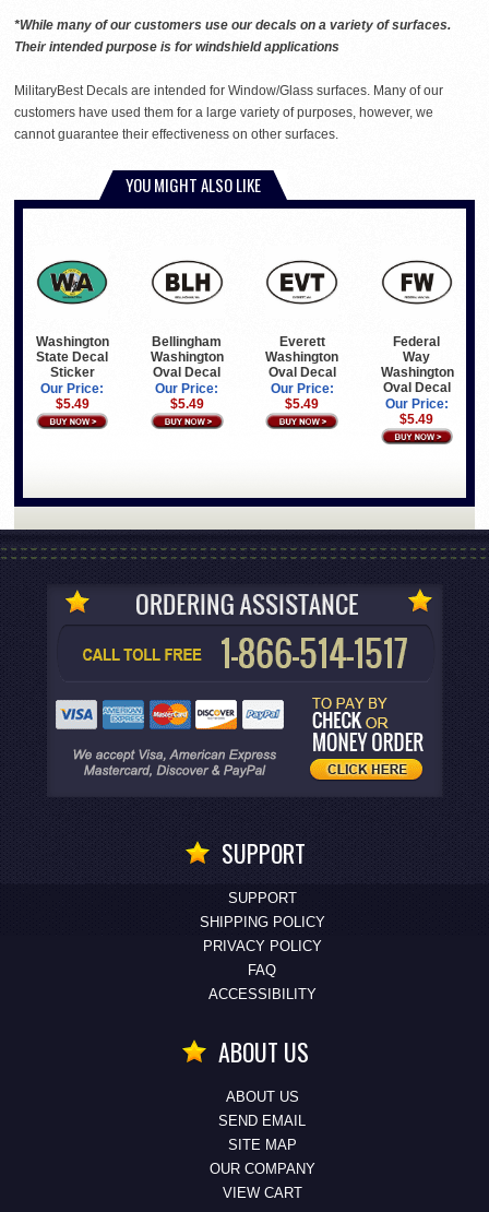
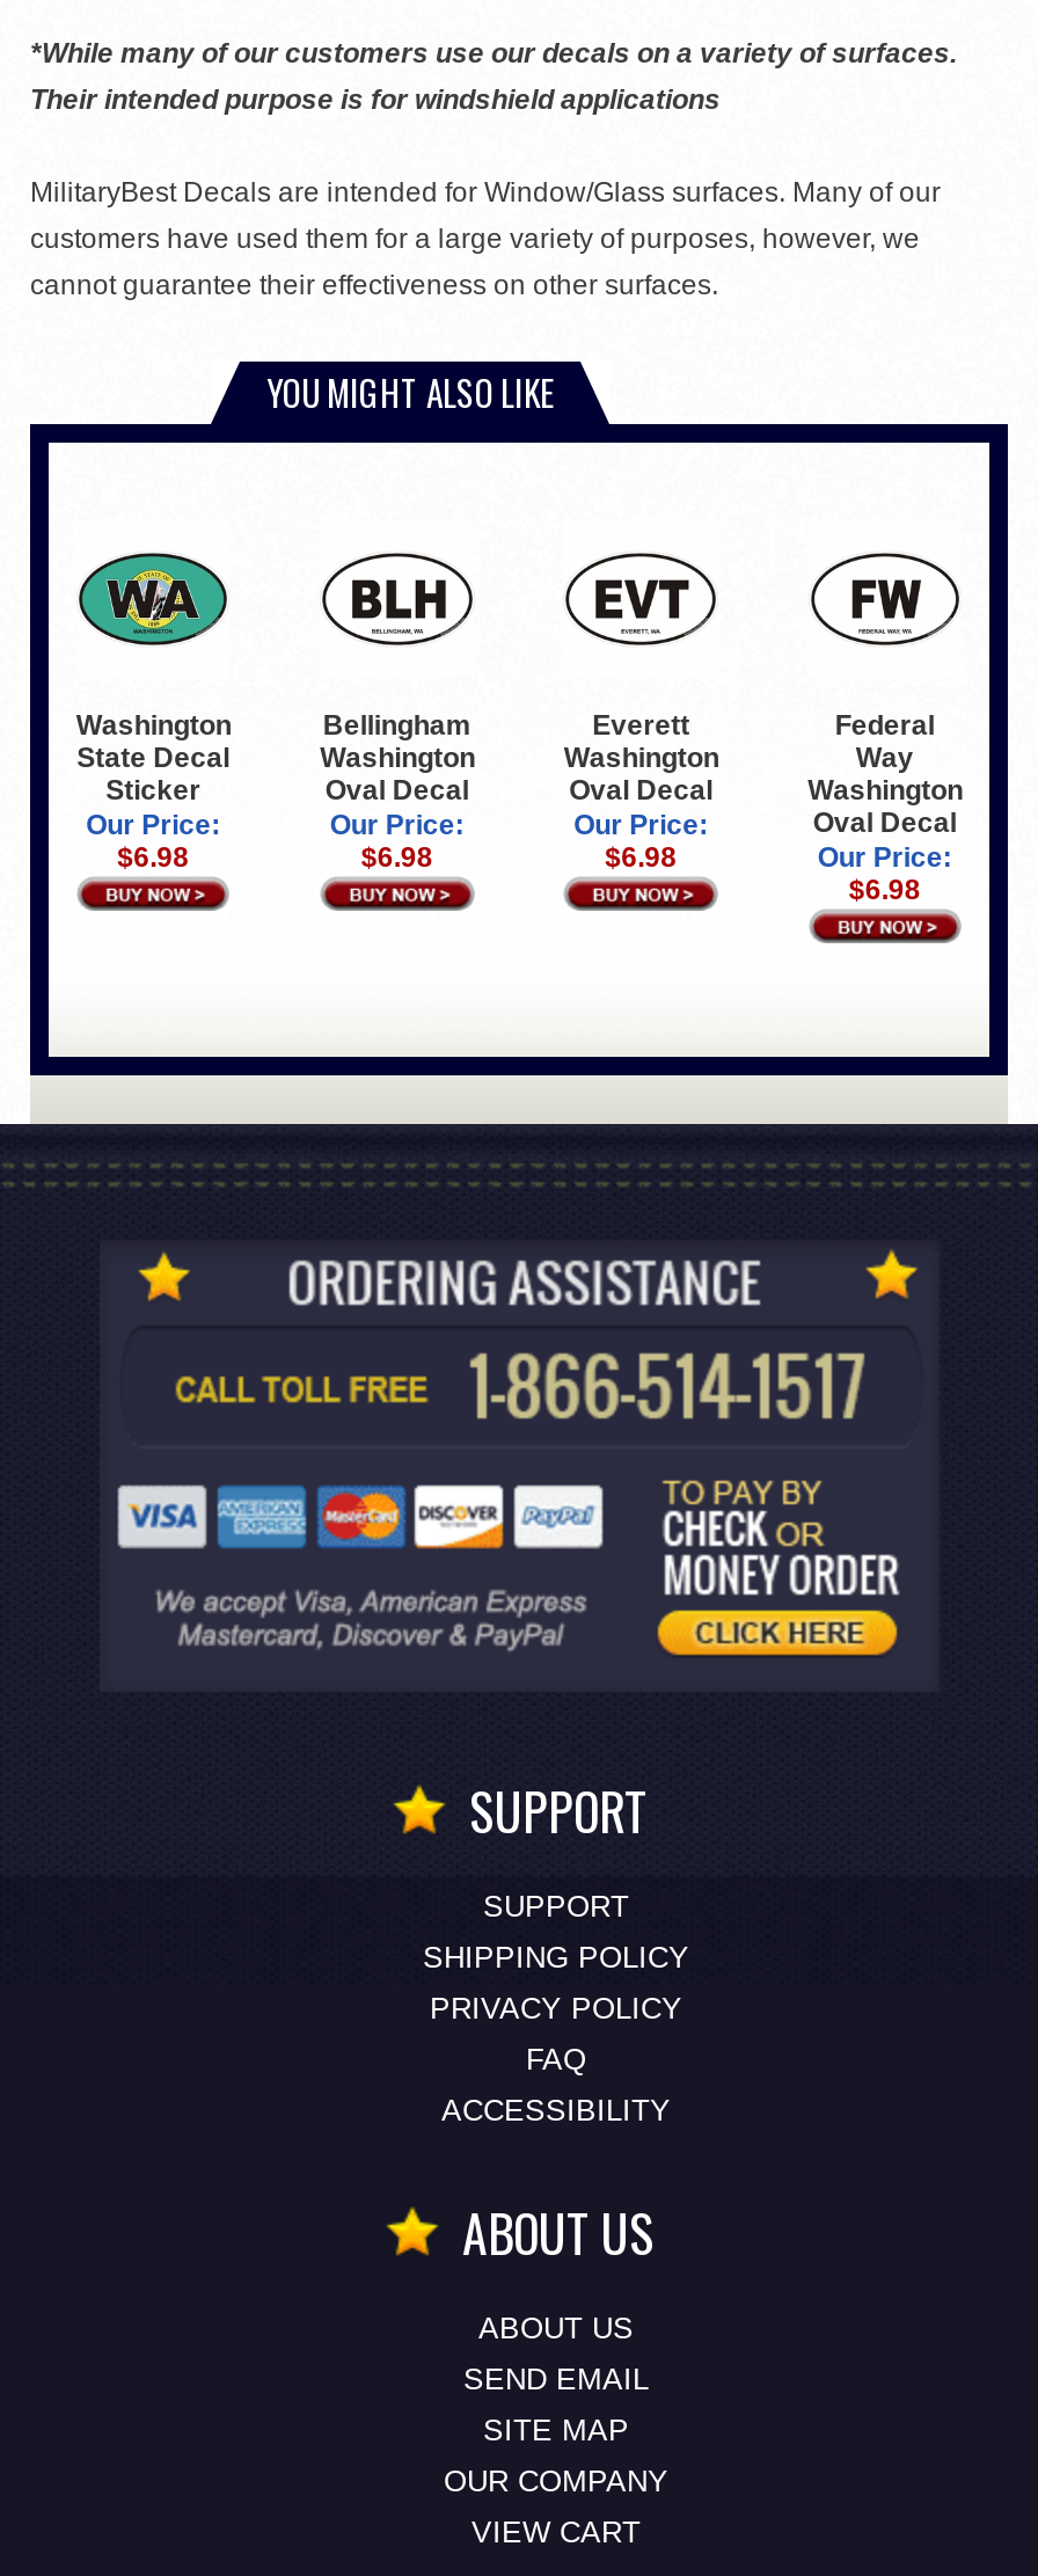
[55,396,89,411] $5.49 -> [117,840,189,873] $6.98
[170,396,204,411] $5.49 -> [361,840,433,873] $6.98
[285,396,319,411] $5.49 -> [605,840,677,873] $6.98
[400,411,434,426] $5.49 -> [849,873,921,905] $6.98

